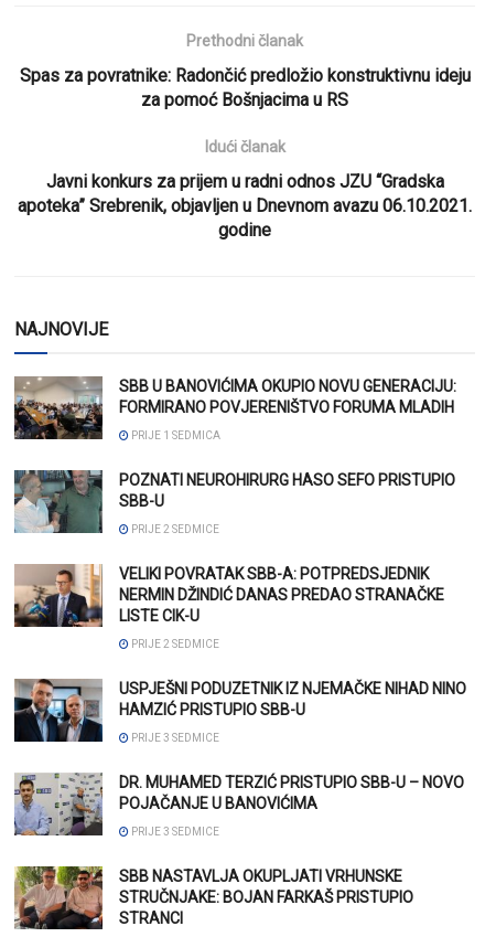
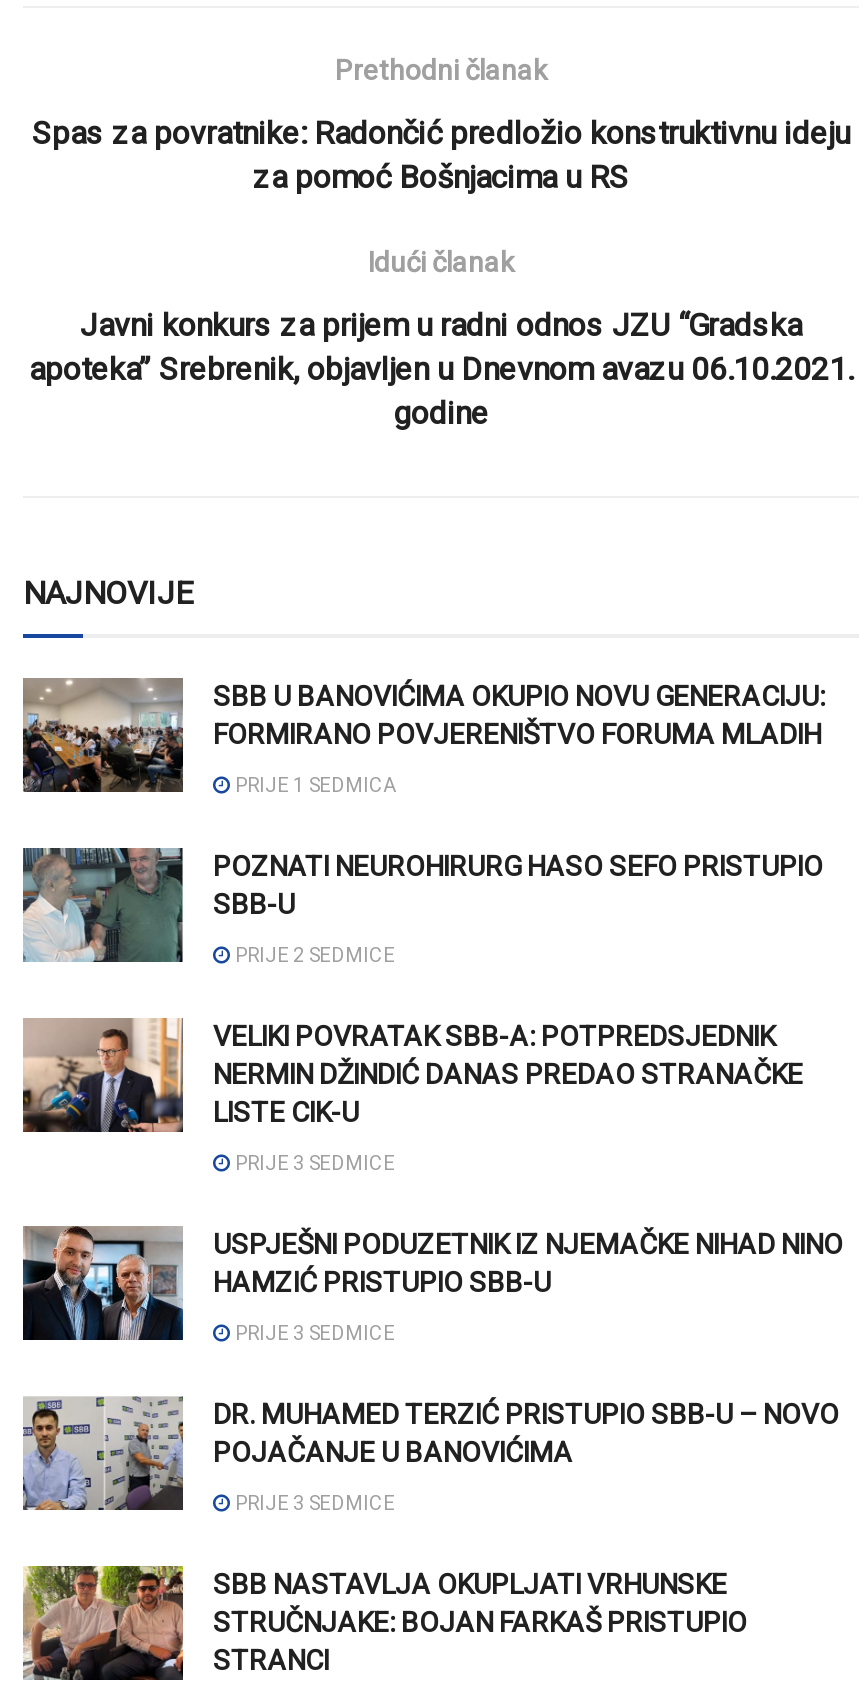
[129,638,219,650] PRIJE 2 SEDMICE -> [231,1151,395,1173] PRIJE 3 SEDMICE

